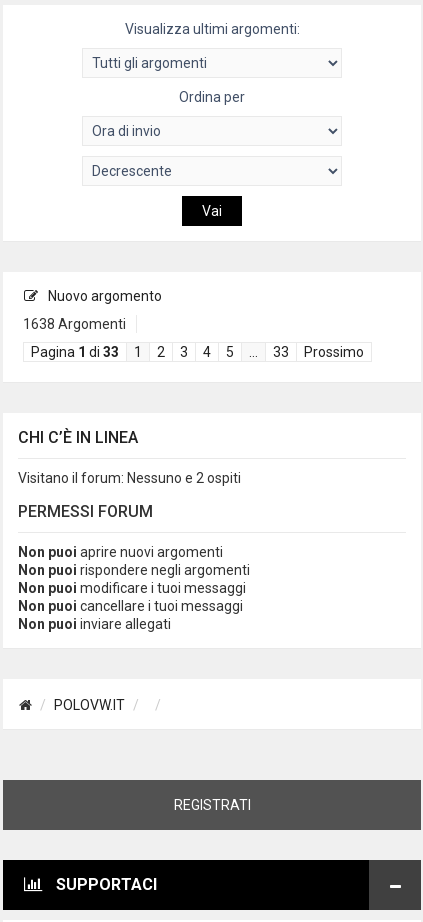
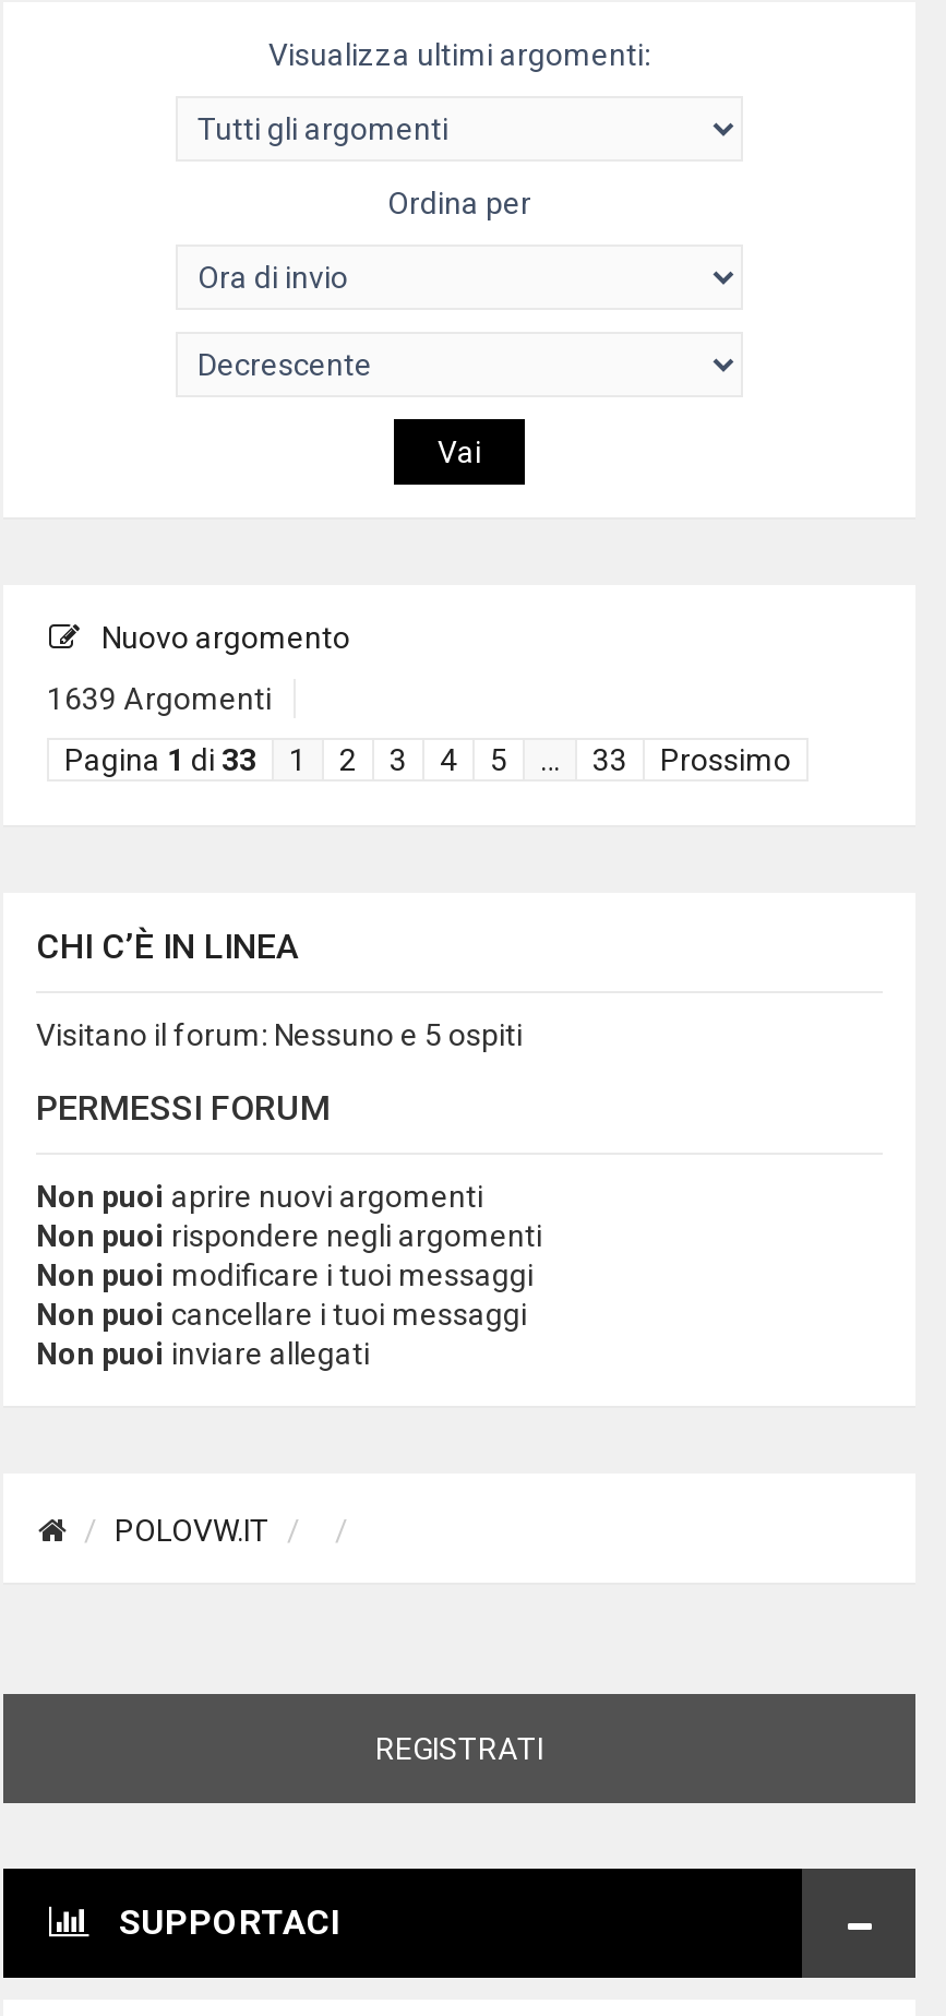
[23,316,126,332] 1638 Argomenti -> [47,681,272,716] 1639 Argomenti
[18,470,241,486] Visitano il forum: Nessuno e 2 ospiti -> [36,1017,523,1052] Visitano il forum: Nessuno e 5 ospiti

